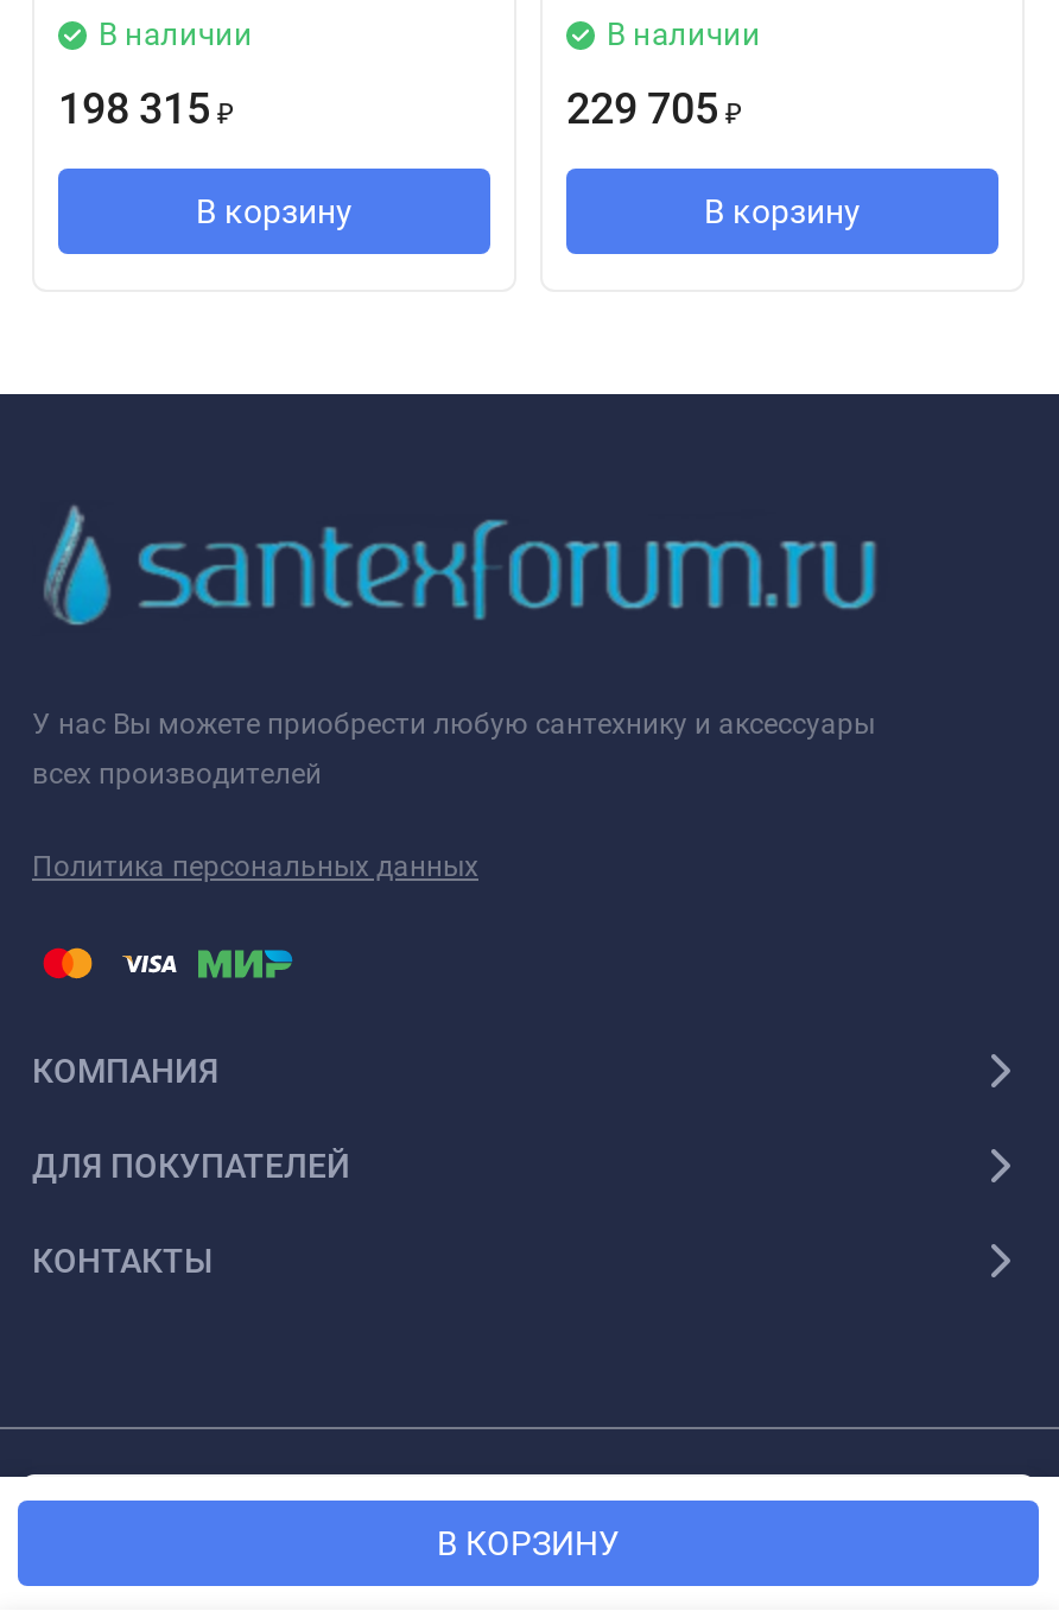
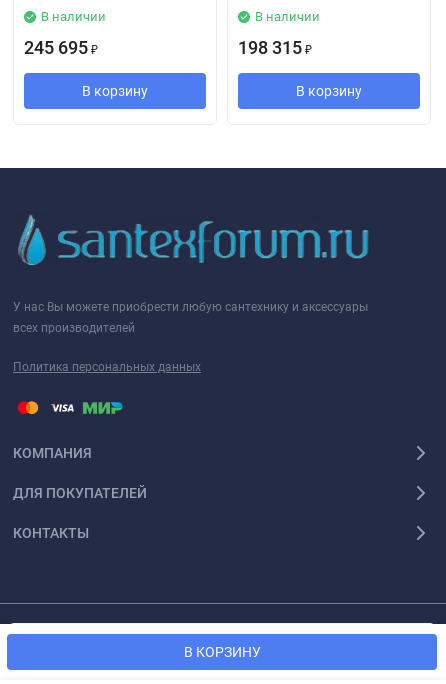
[58,83,236,133] 198 315 ₽ -> [24,37,99,58] 245 695 ₽
[566,83,744,133] 229 705 ₽ -> [238,37,313,58] 198 315 ₽

